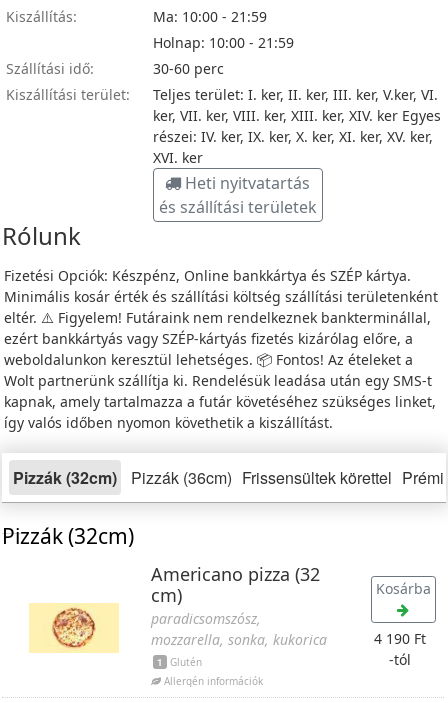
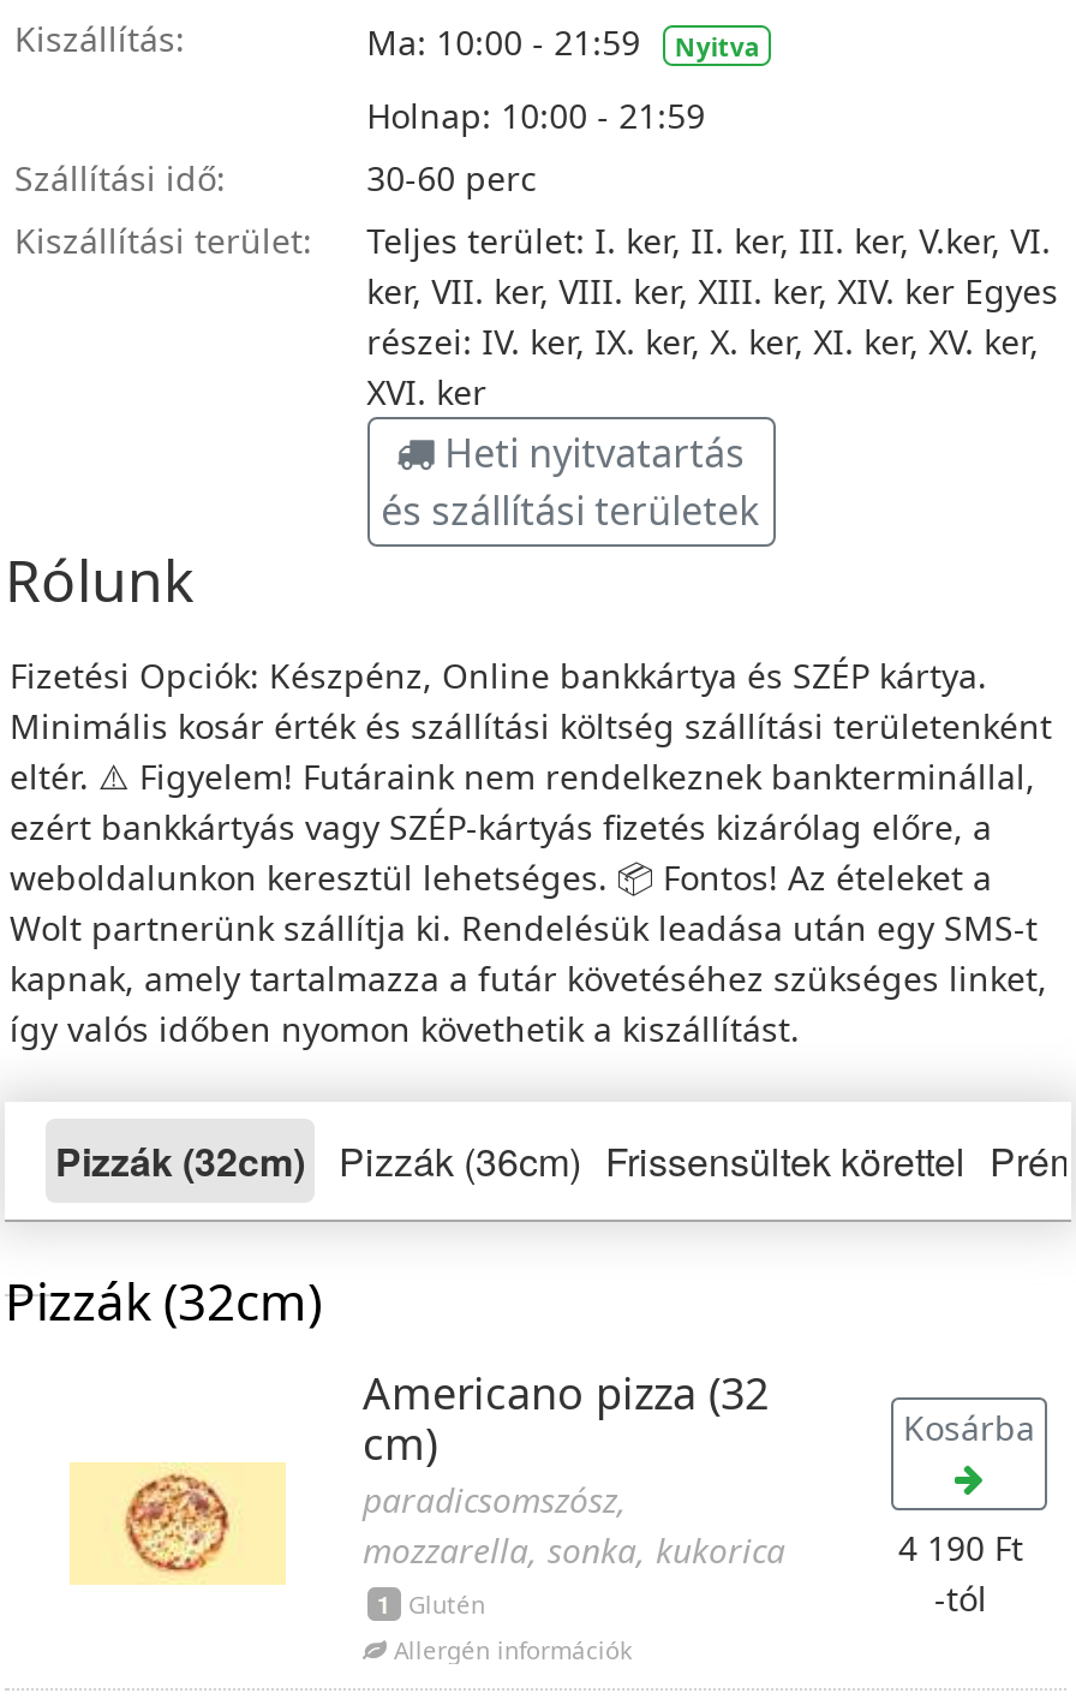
none -> [674,30,758,64] Nyitva

